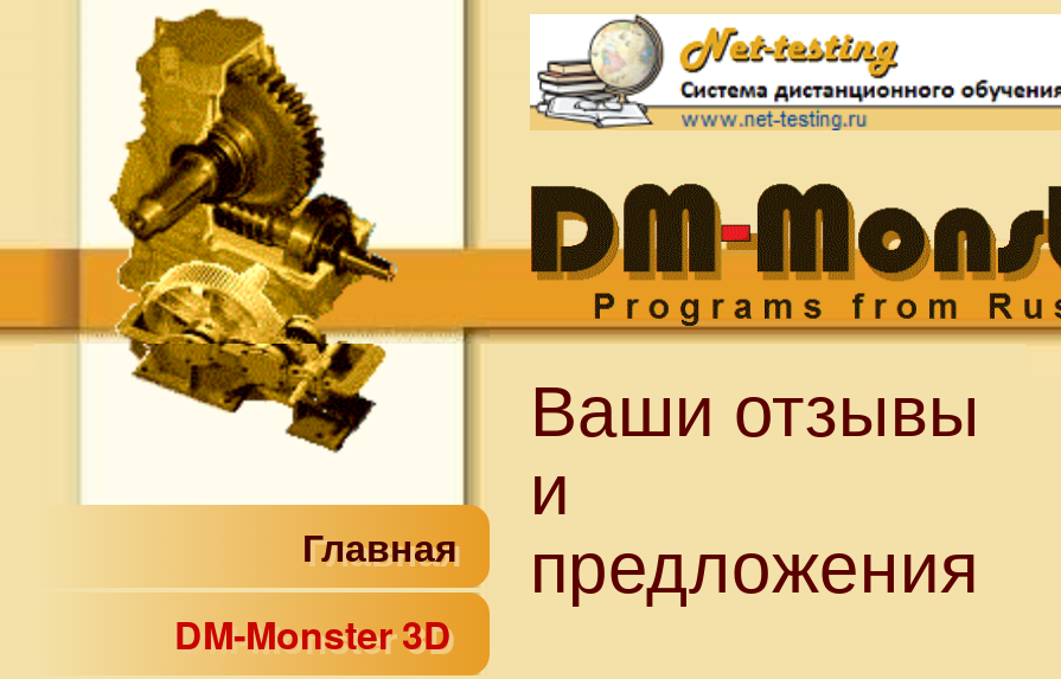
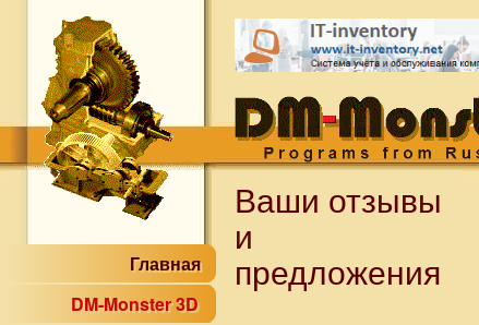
[530,14,1054,133] [image] -> [235,19,476,72] [image]

